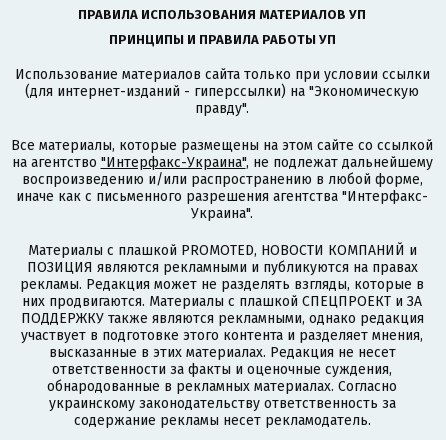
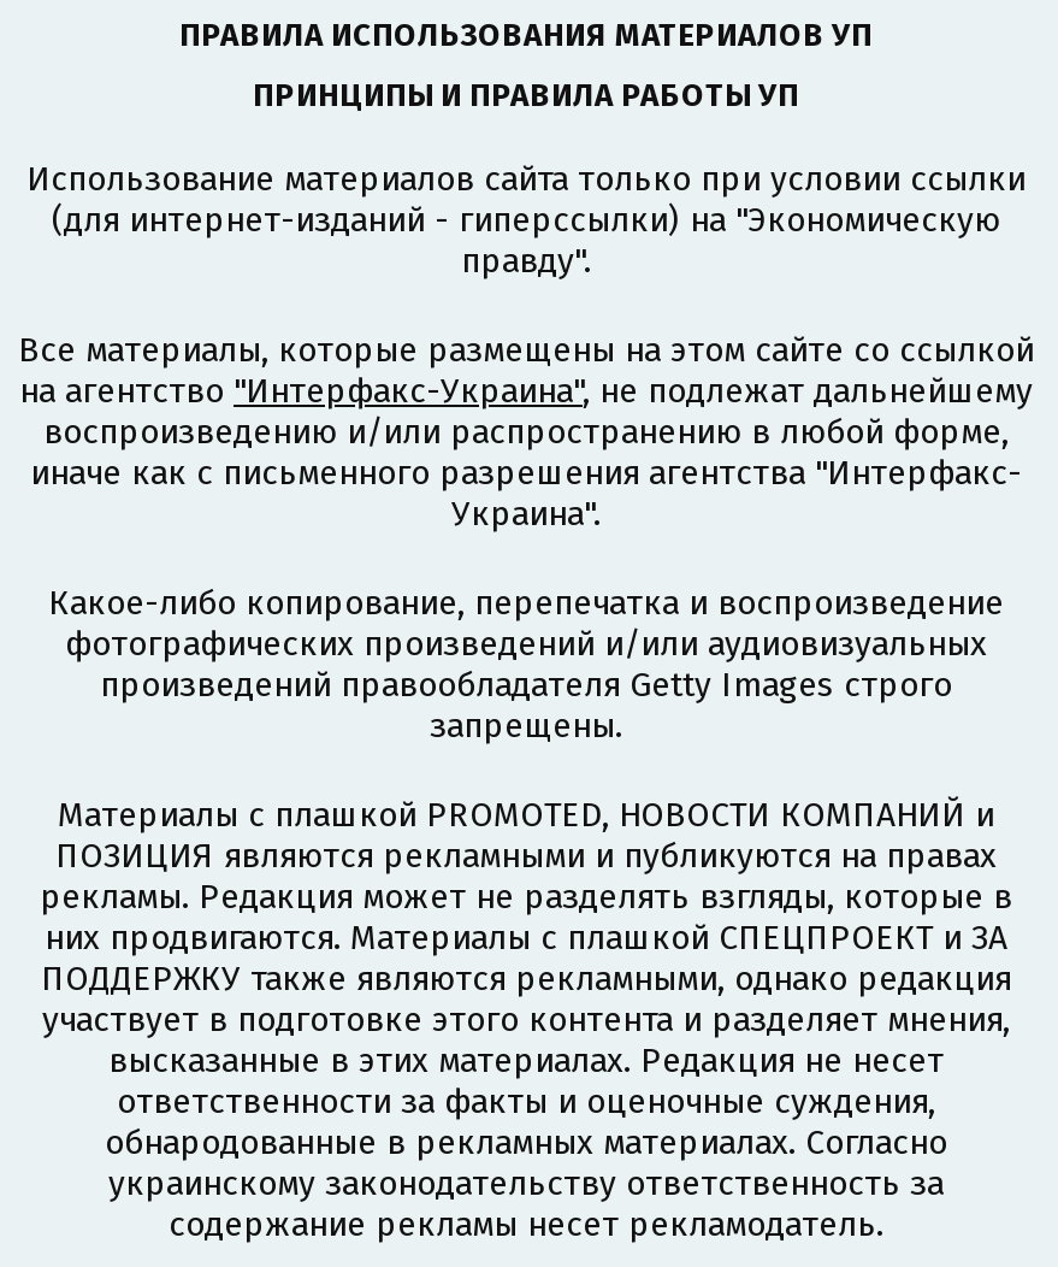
none -> [48,584,1004,747] Какое-либо копирование, перепечатка и воспроизведение | фотографических произведений и/или аудиовизуальных | произведений правообладателя Getty Images строго | запрещены.

